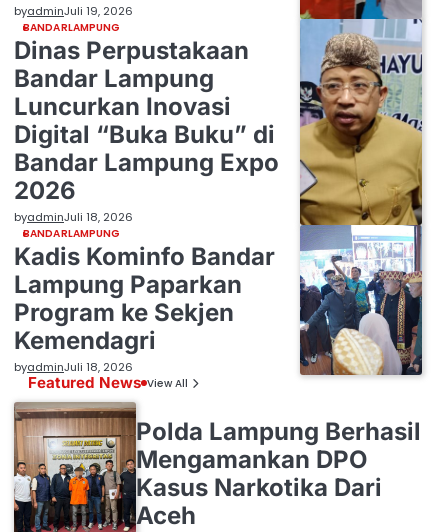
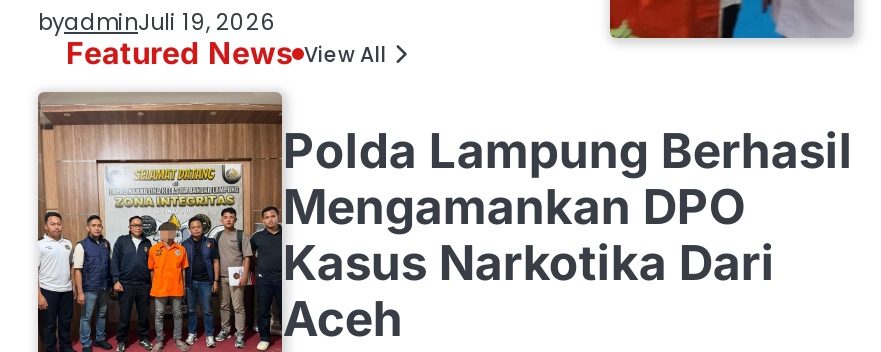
[14,18,422,376] [image] | BANDARLAMPUNG | Dinas Perpustakaan | Bandar Lampung | Luncurkan Inovasi | Digital “Buka Buku” di | Bandar Lampung Expo | 2026 | byadminJuli 18, 2026 | BANDARLAMPUNG | Kadis Kominfo Bandar | Lampung Paparkan | Program ke Sekjen | Kemendagri | byadminJuli 18, 2026 -> none

